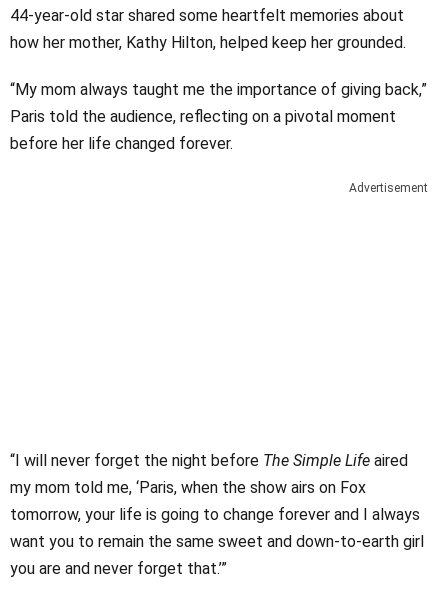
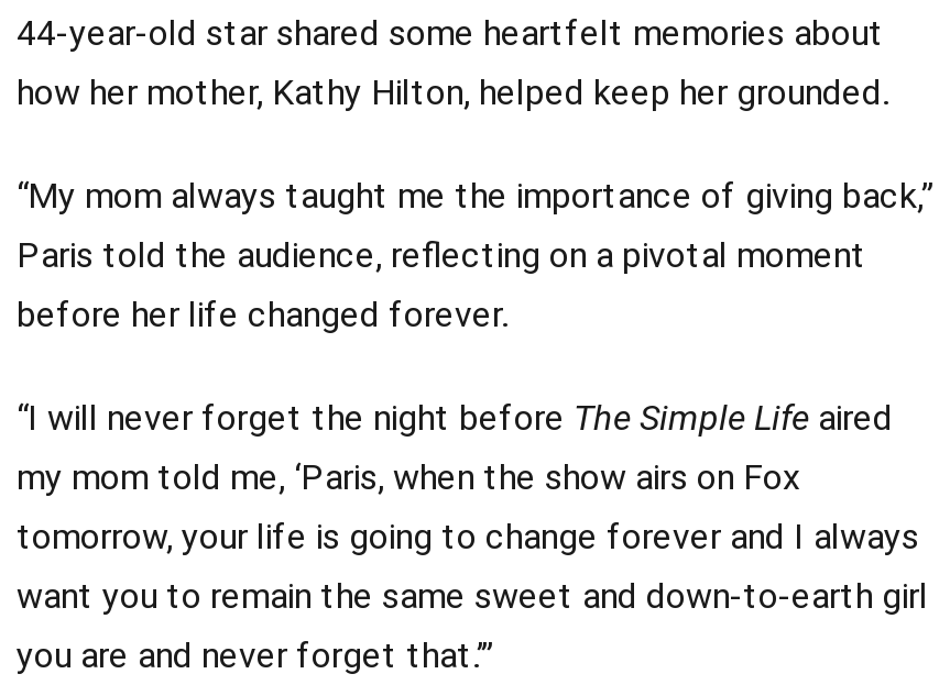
[349,181,428,195] Advertisement -> none

